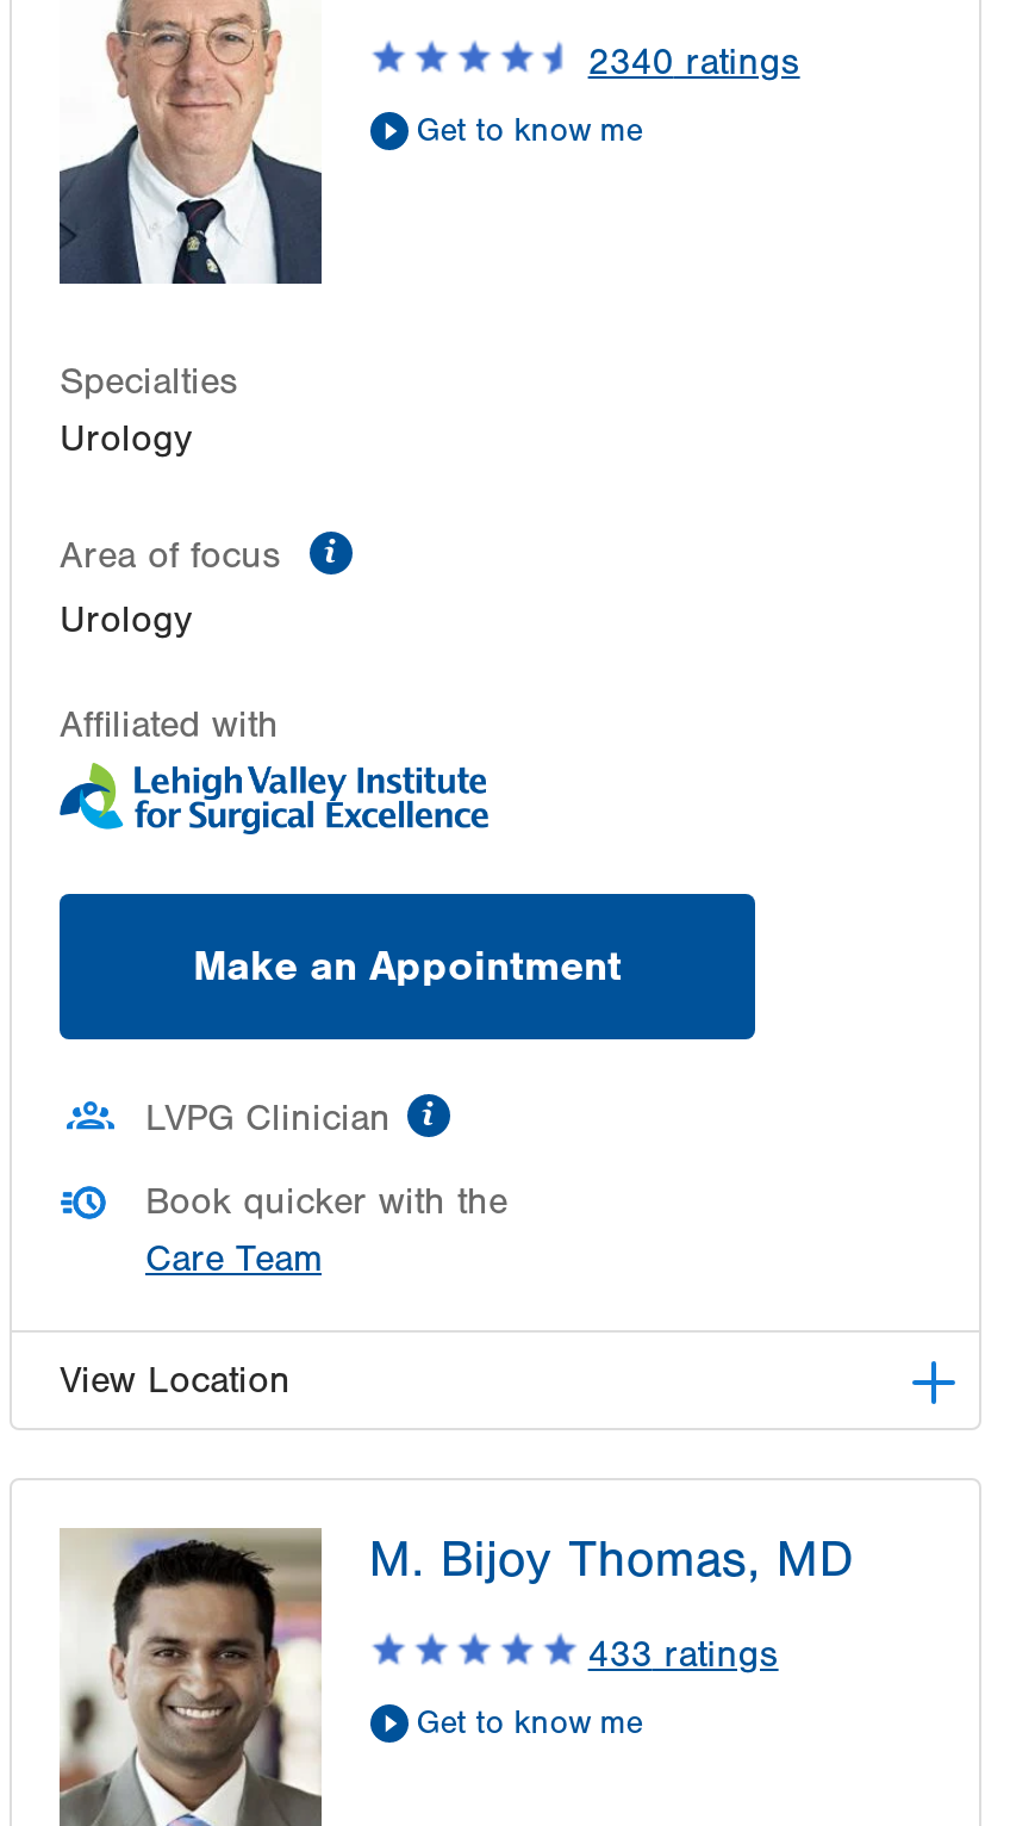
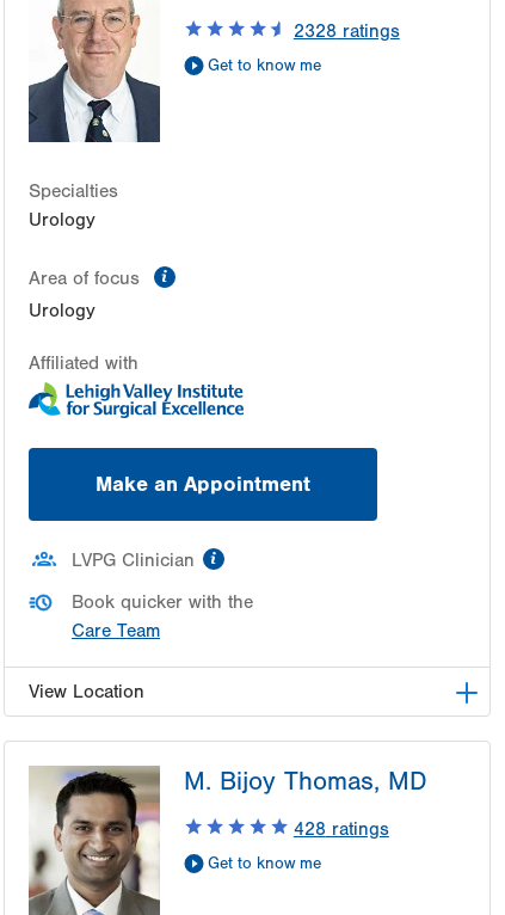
[588,40,800,83] 2340 ratings -> [293,20,400,42] 2328 ratings
[588,1632,778,1675] 433 ratings -> [293,818,389,840] 428 ratings

